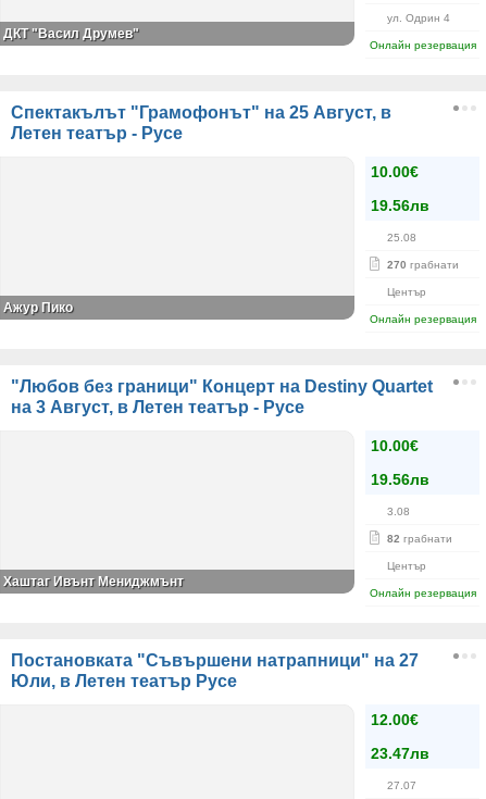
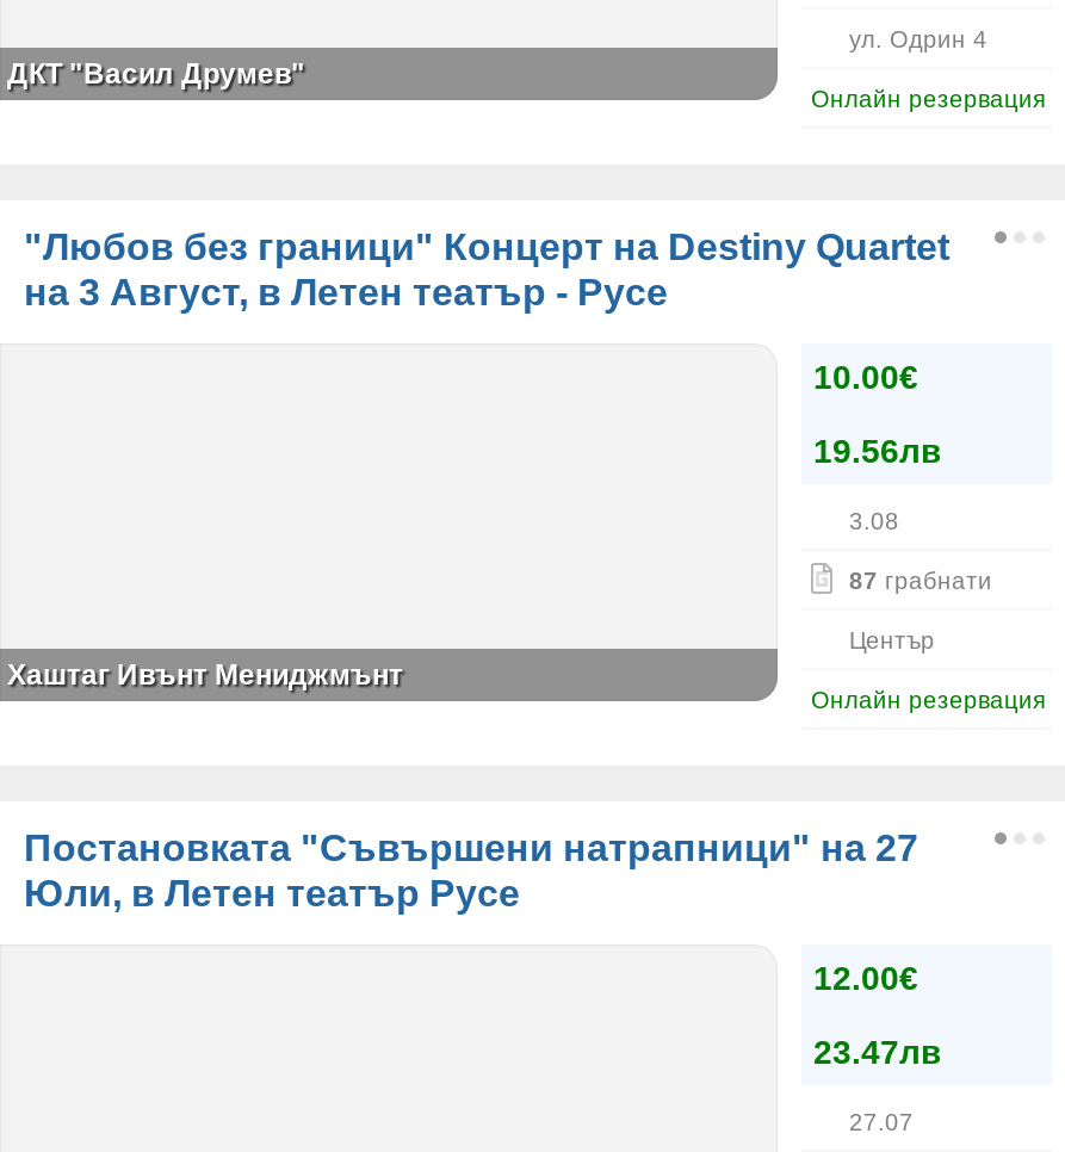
[11,103,476,324] Спектакълът "Грамофонът" на 25 Август, в | Летен театър - Русе | 10.00€ | 19.56лв | 25.08 | 270 грабнати | Център | Онлайн резервация -> none
[3,299,73,315] Ажур Пико -> none
[387,532,452,544] 82 грабнати -> [849,566,992,593] 87 грабнати

